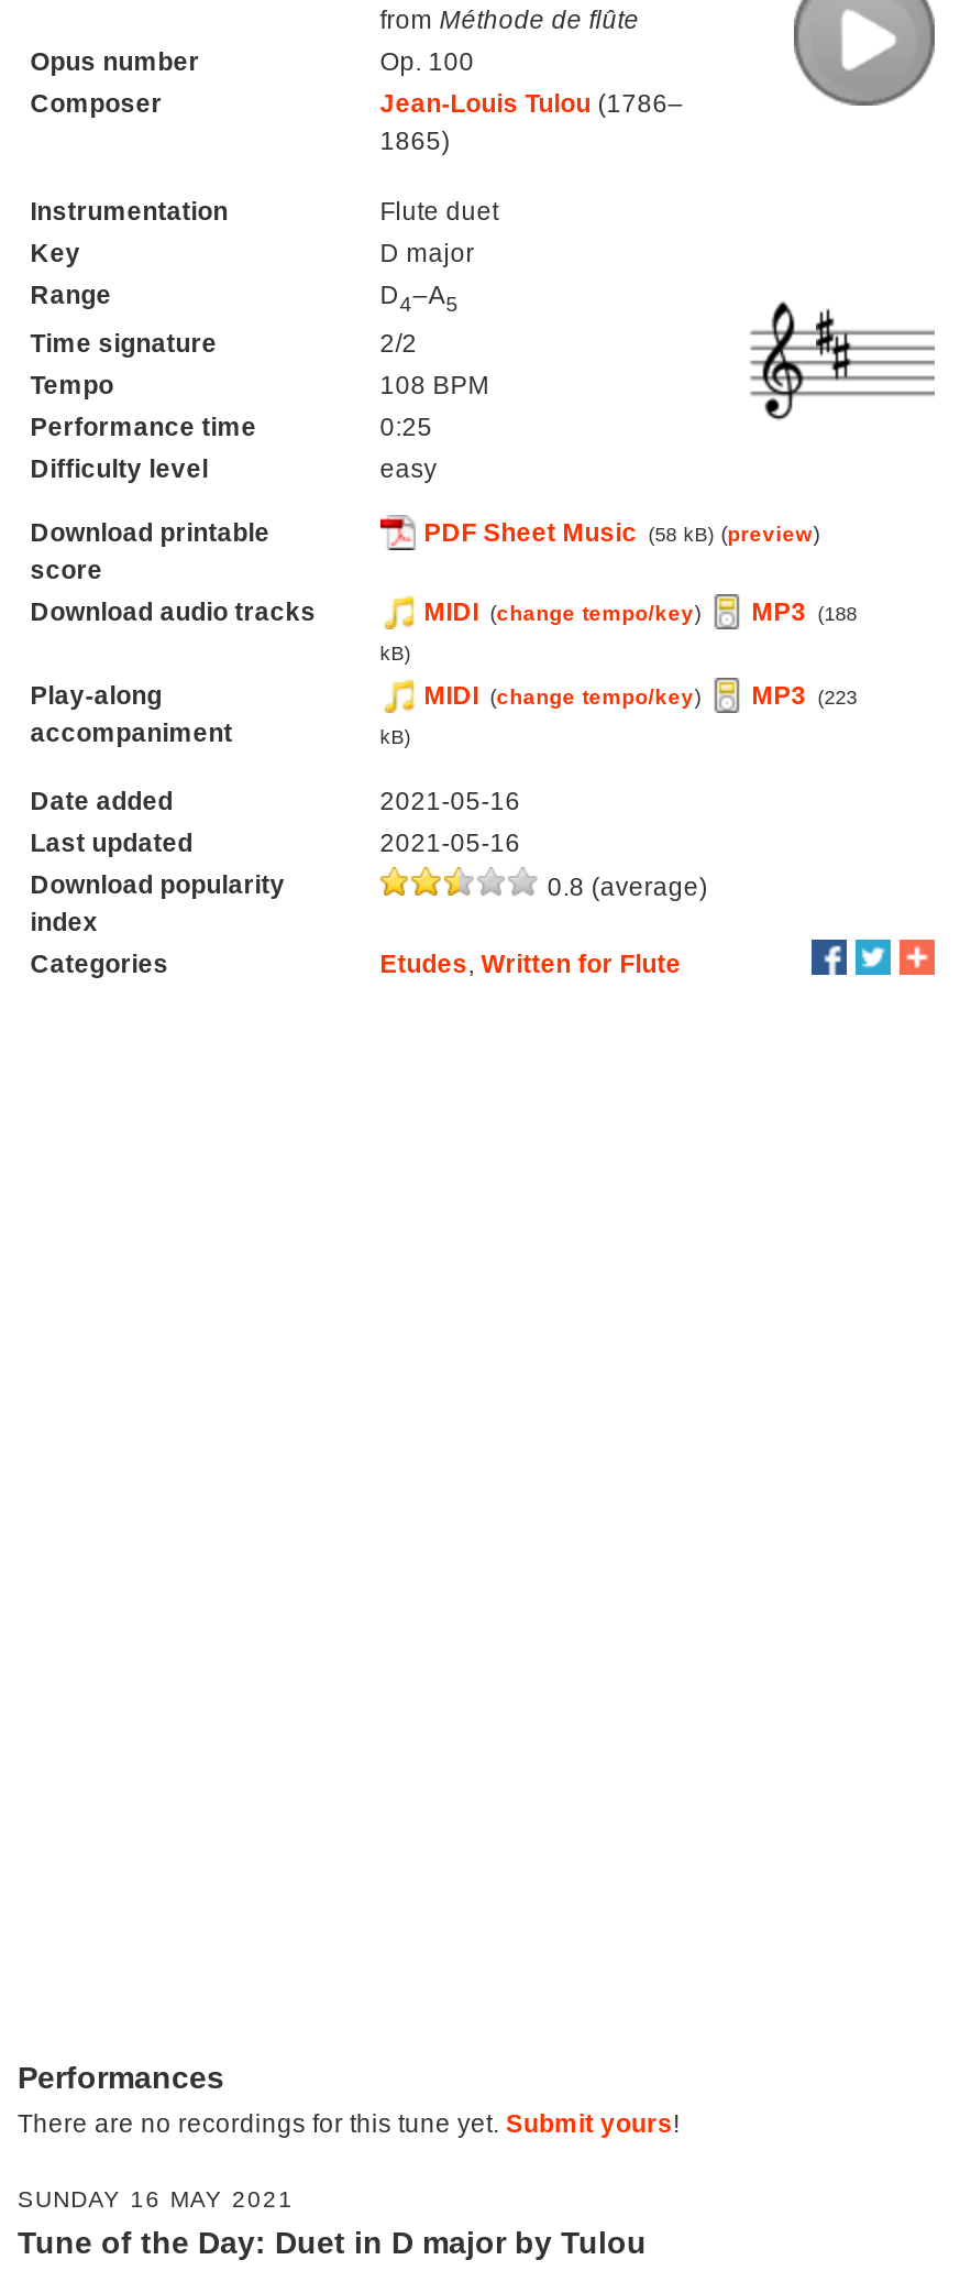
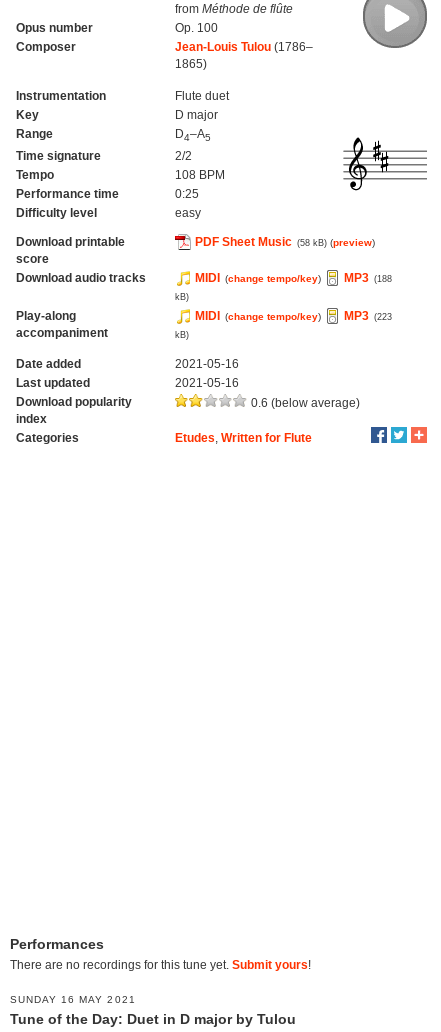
[541,873,708,900] 0.8 (average) -> [248,397,360,409] 0.6 (below average)

